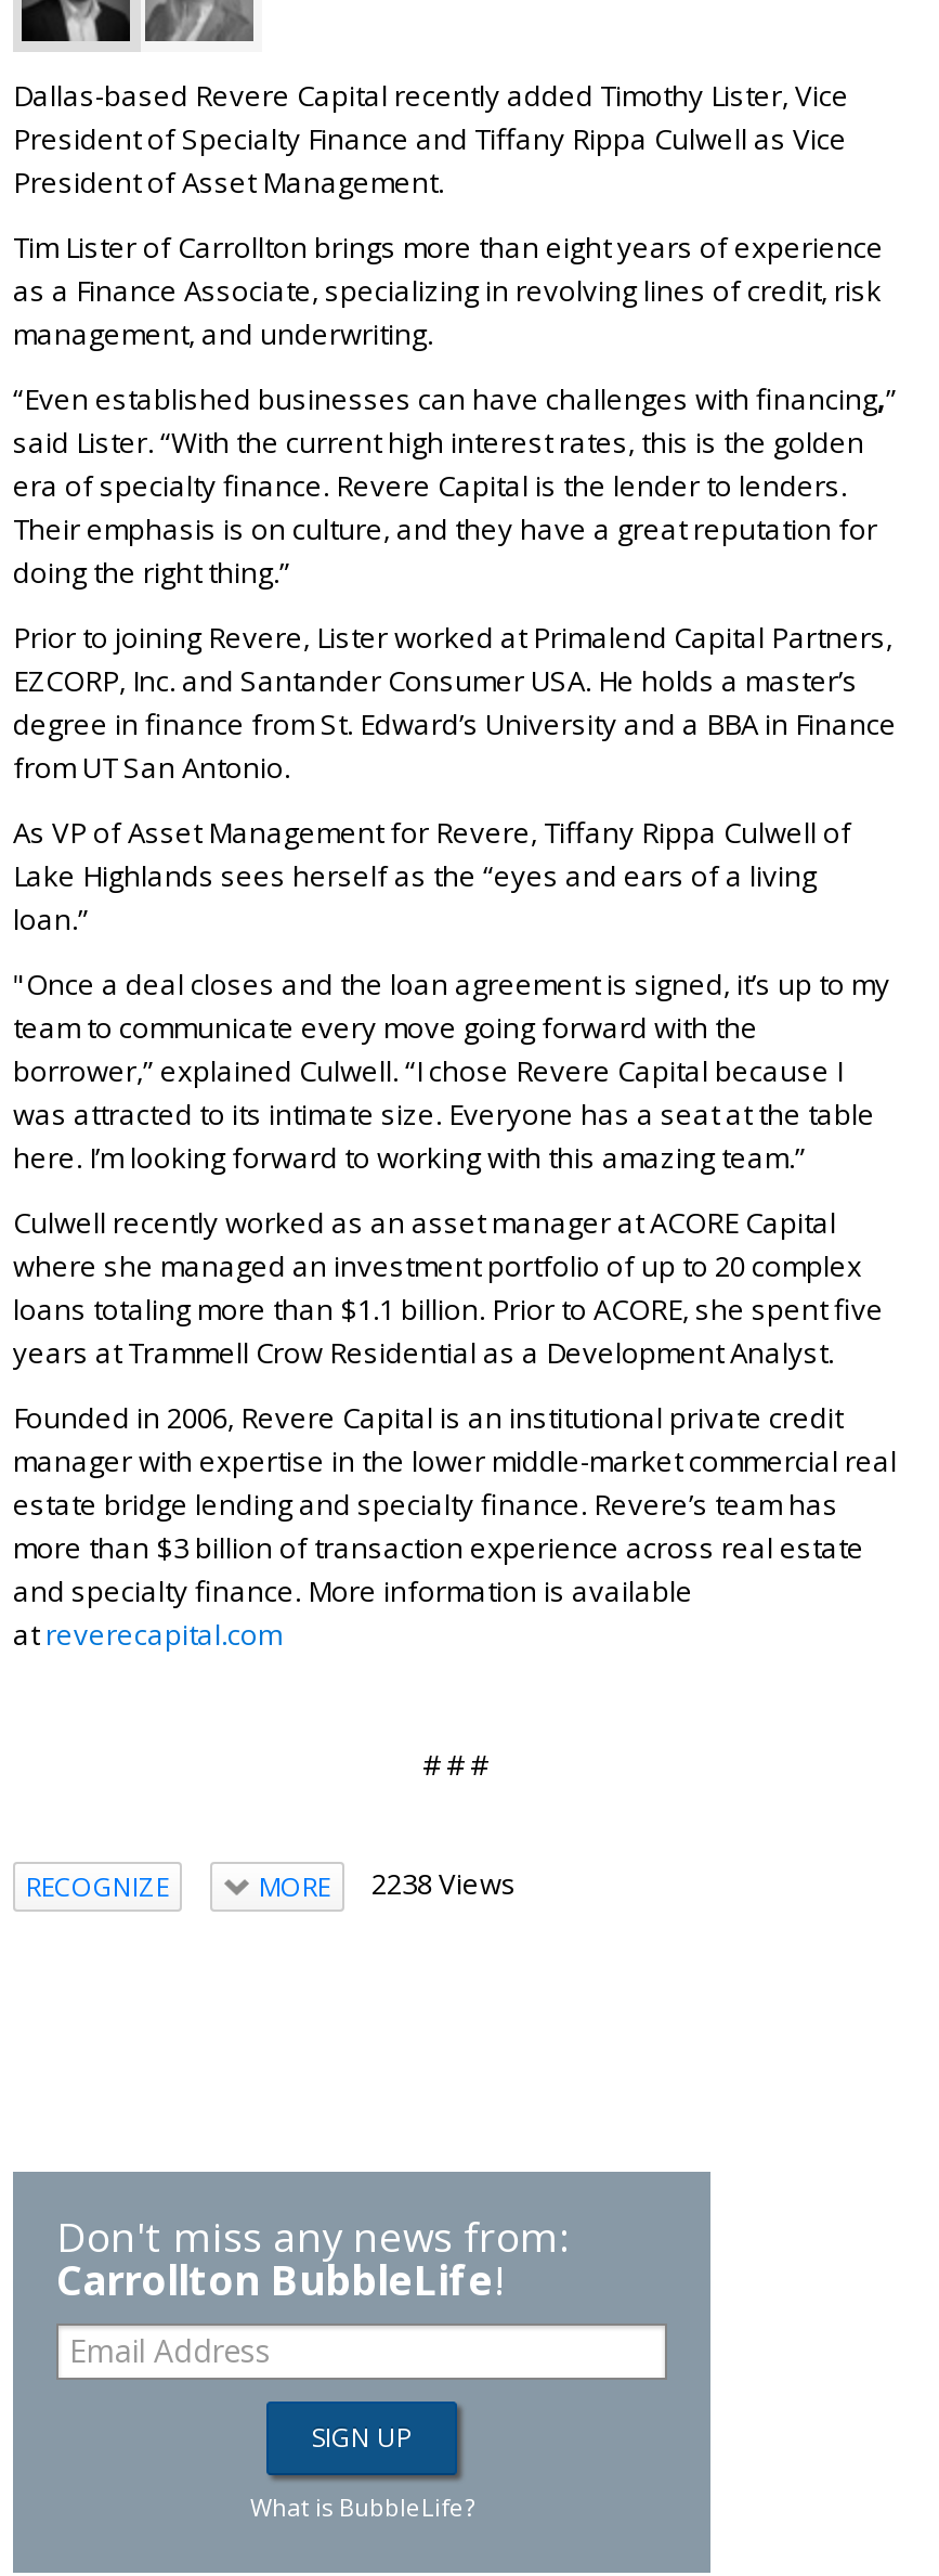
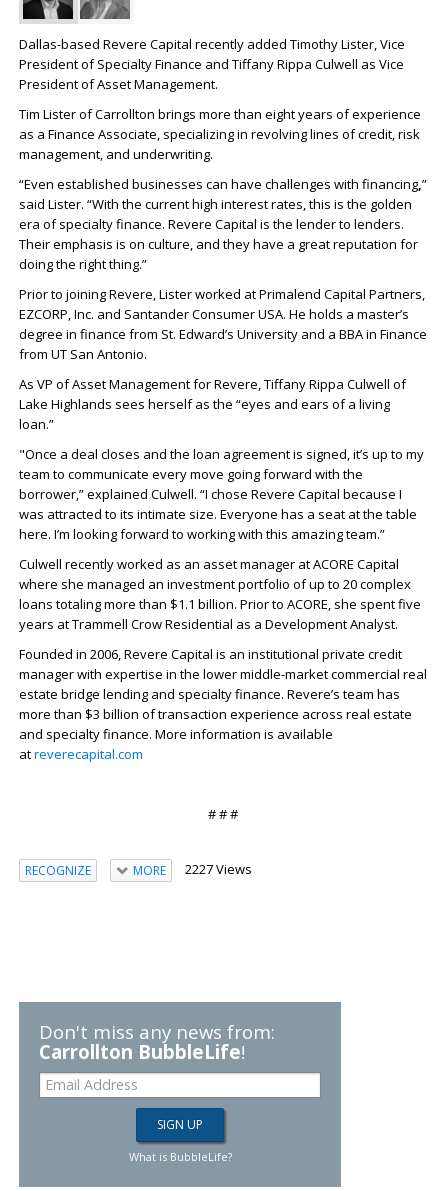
[259,1864,517,1905] MORE 2238 Views -> [132,860,251,879] MORE 2227 Views

